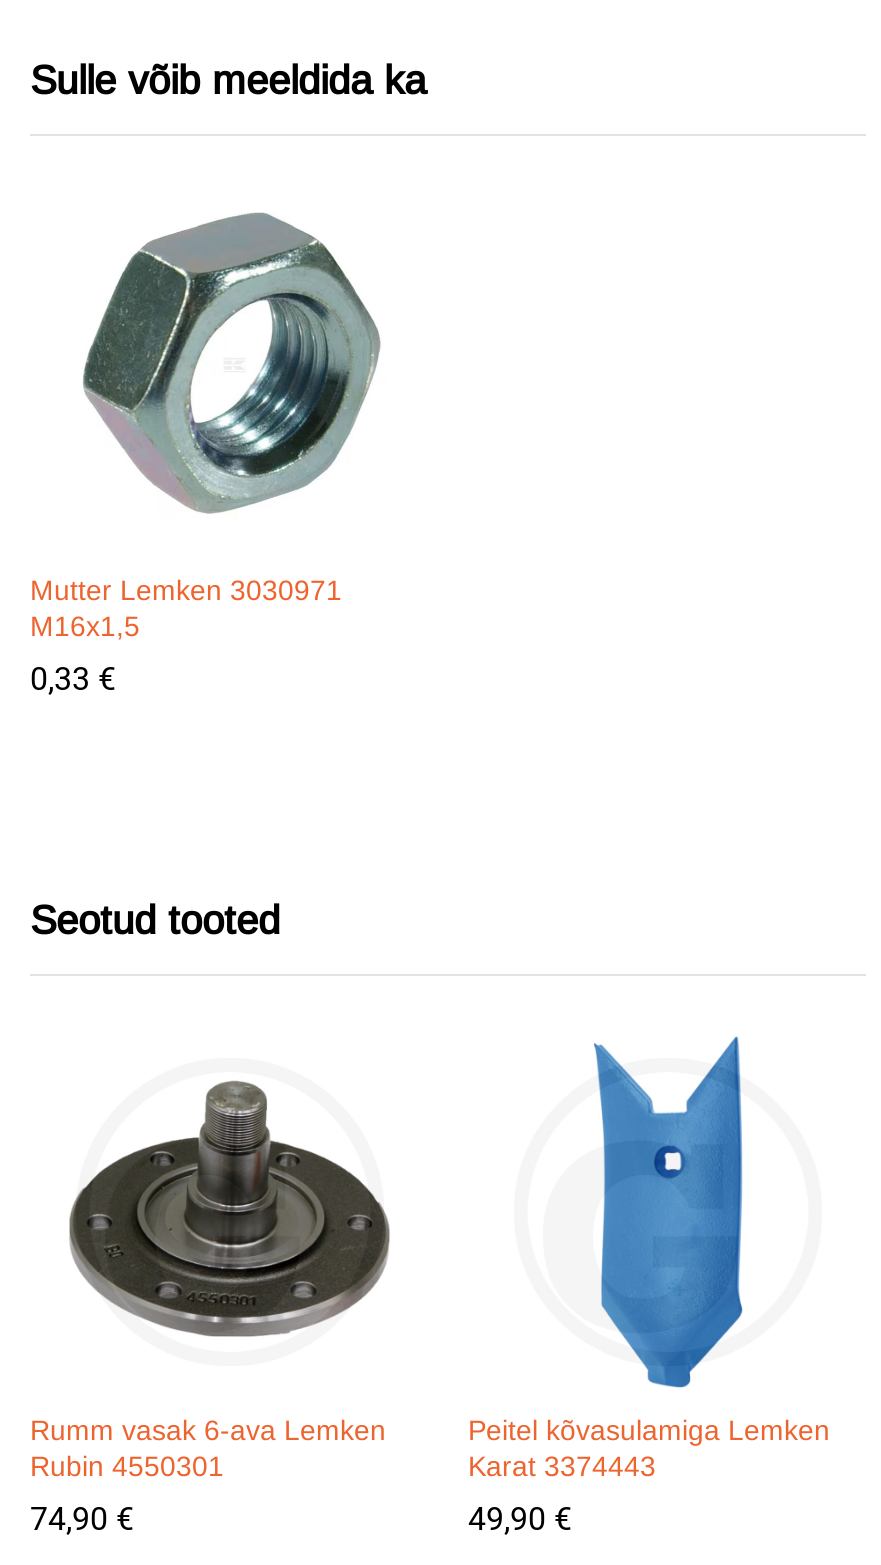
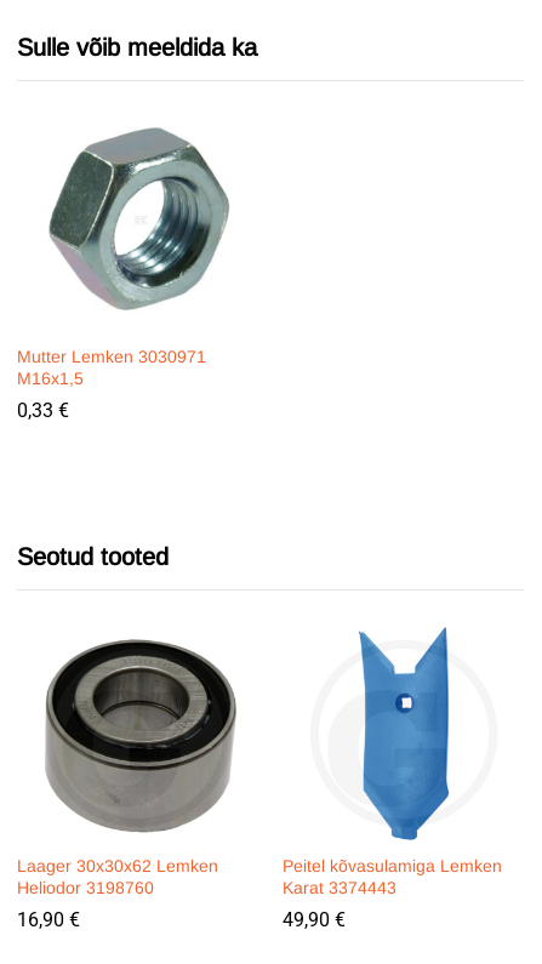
[30,1058,392,1482] [image] | Rumm vasak 6-ava Lemken | Rubin 4550301 -> [17,639,238,898] [image] | Laager 30x30x62 Lemken | Heliodor 3198760
[30,1500,134,1538] 74,90 € -> [17,908,80,932] 16,90 €

